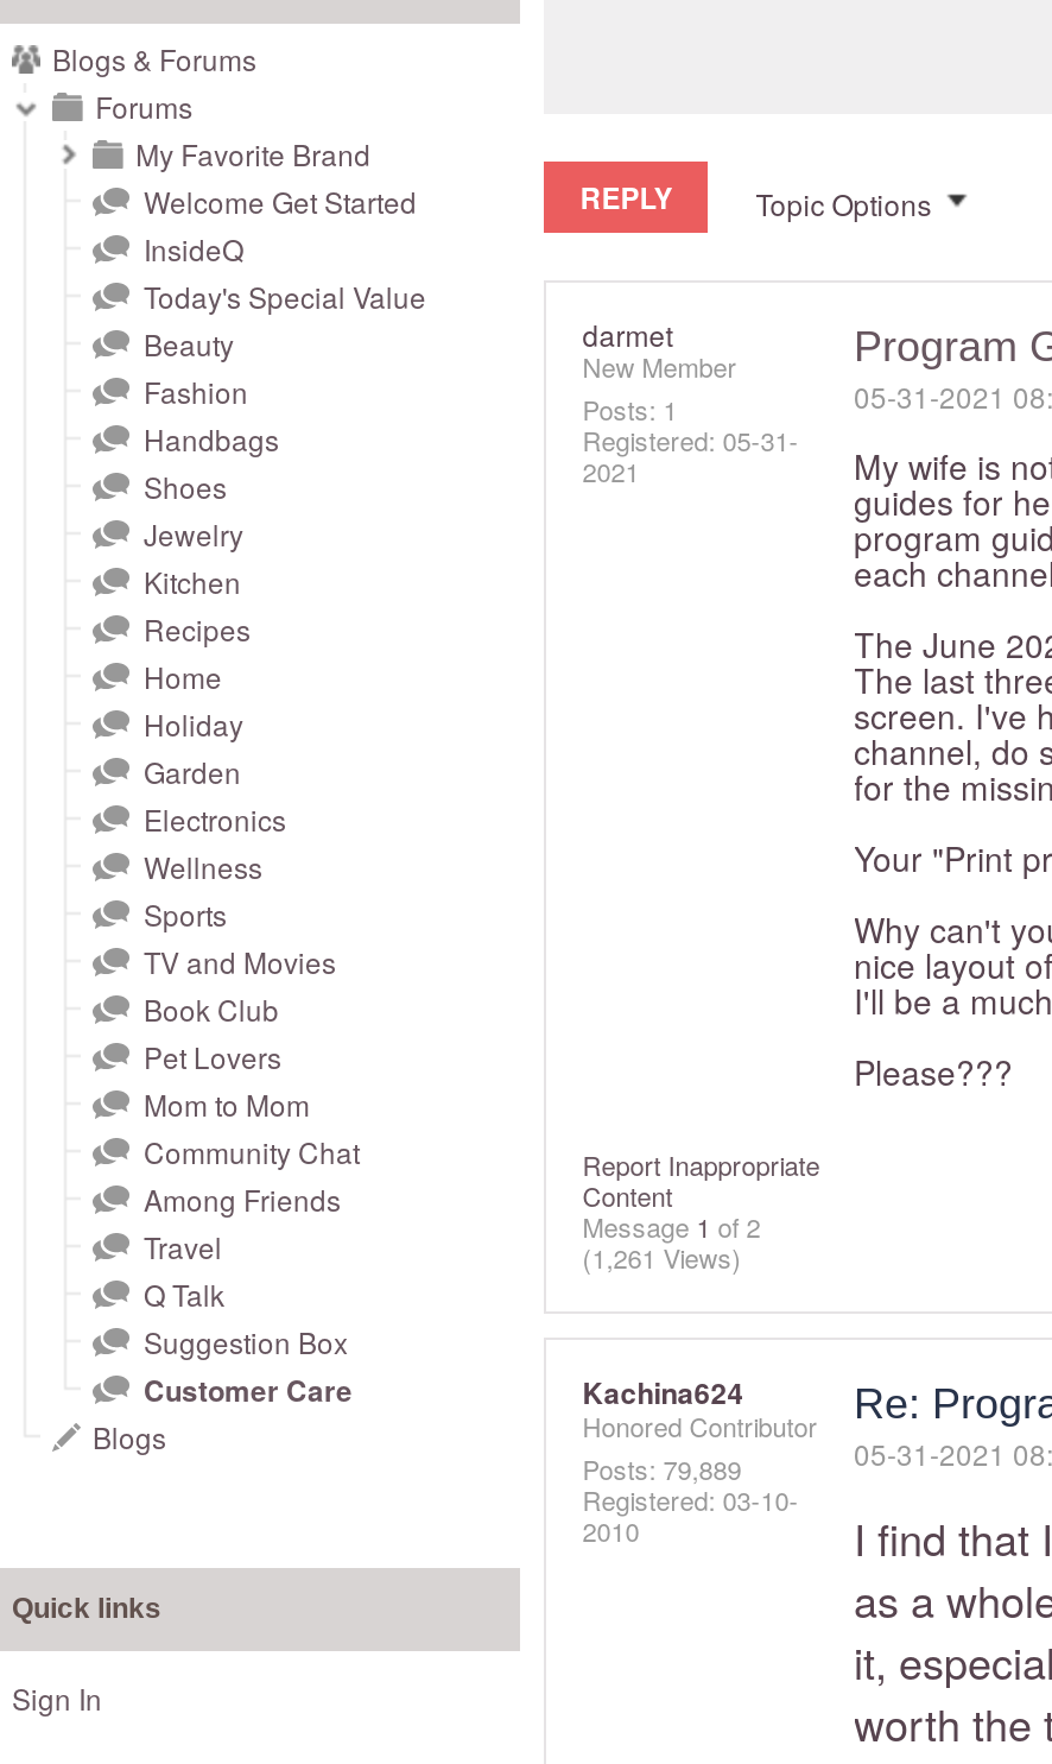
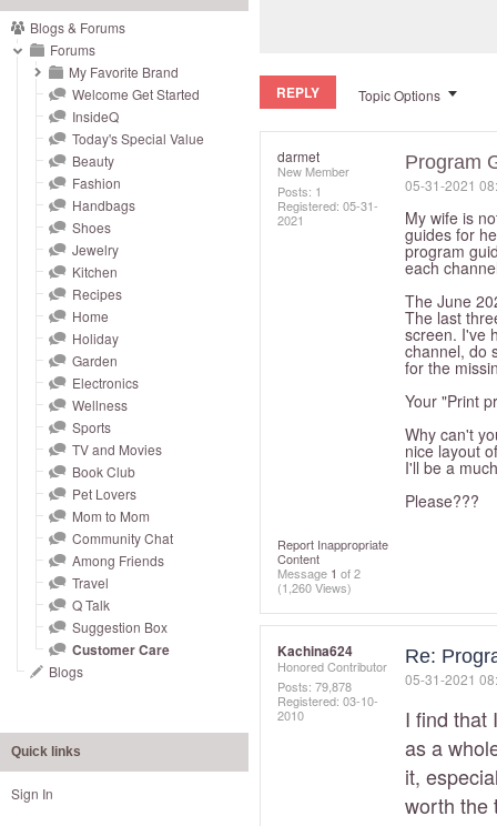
[582,1238,741,1276] (1,261 Views) -> [278,578,352,596] (1,260 Views)
[582,1449,741,1487] Posts: 79,889 -> [278,677,352,695] Posts: 79,878

